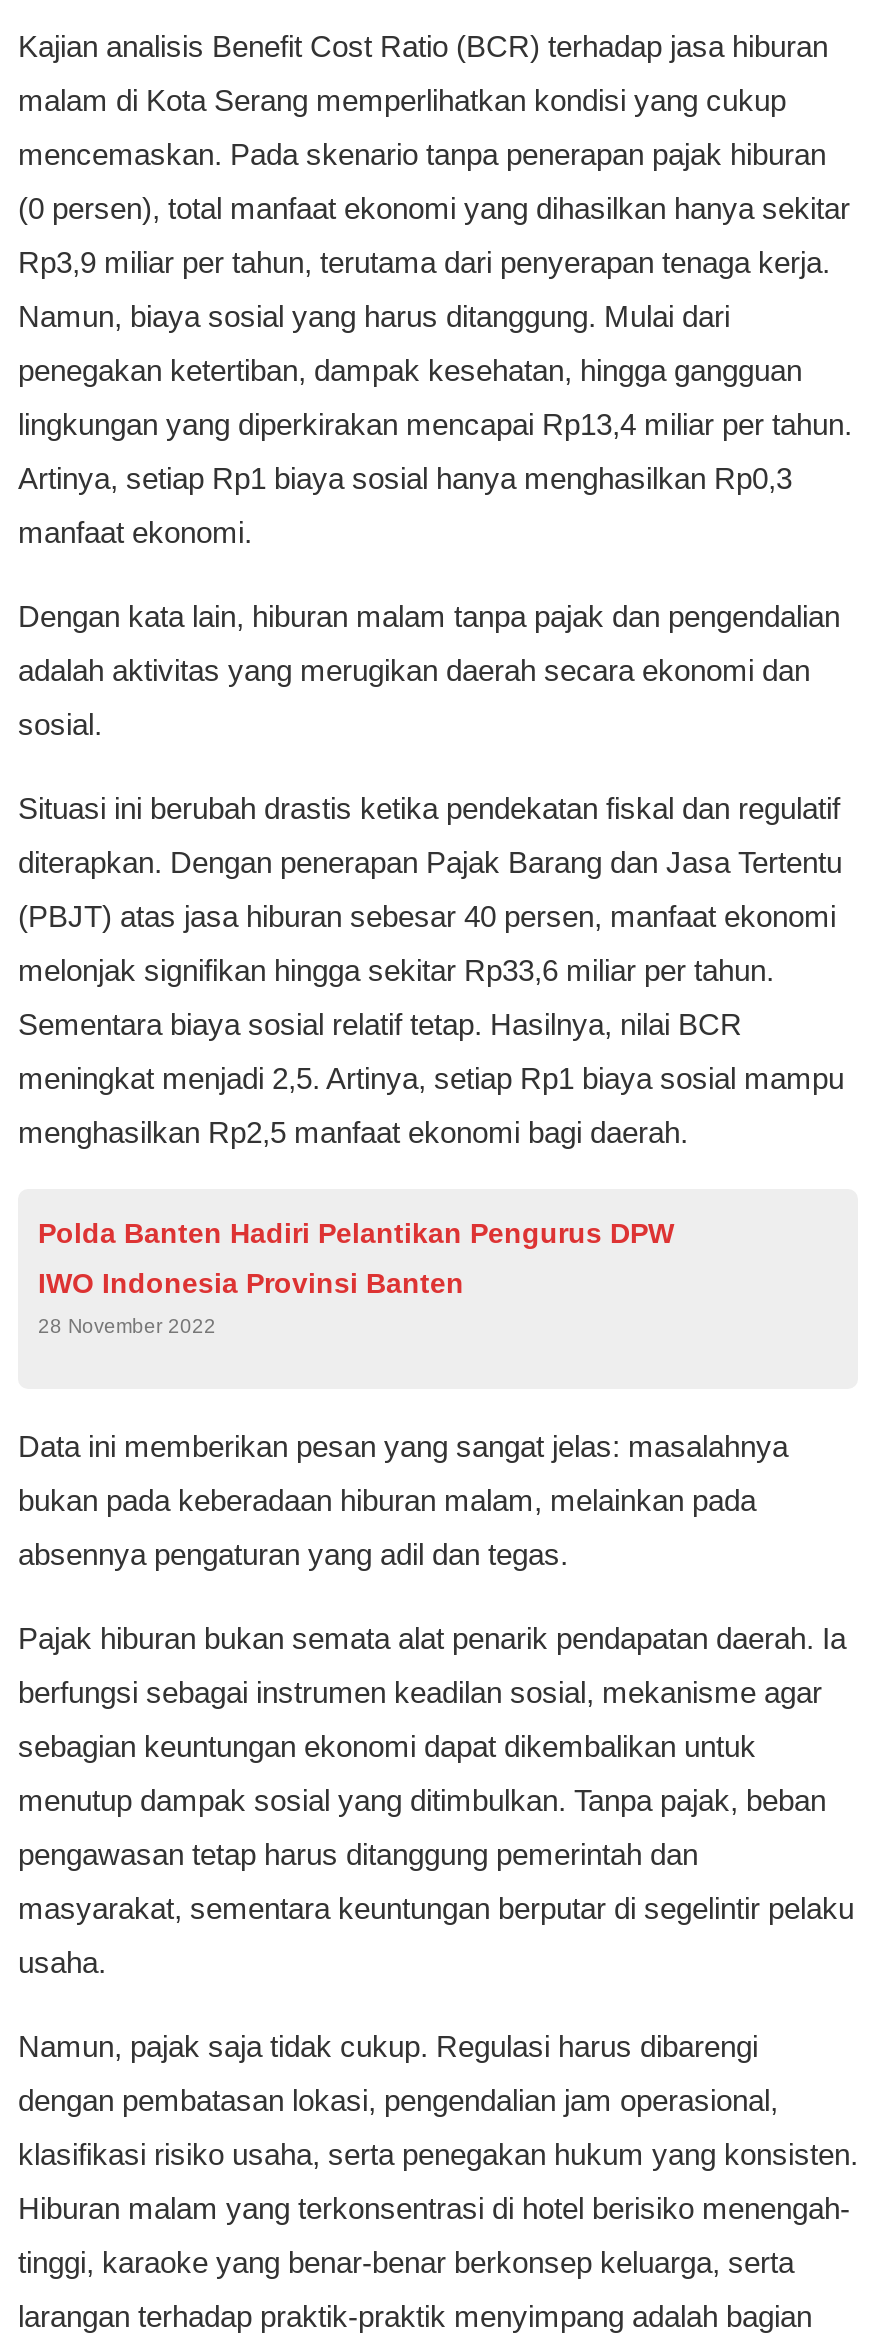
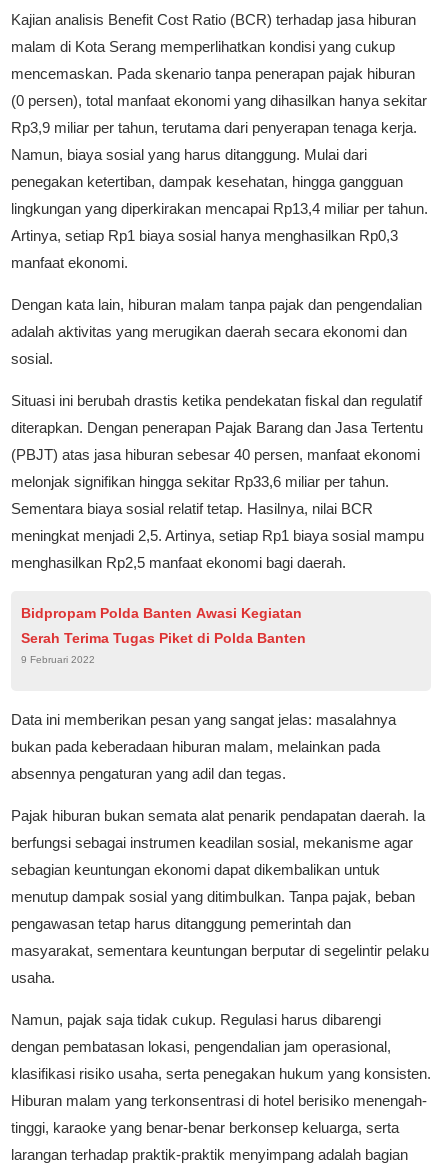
[38,1216,674,1248] Polda Banten Hadiri Pelantikan Pengurus DPW -> [21,605,302,621] Bidpropam Polda Banten Awasi Kegiatan
[38,1266,464,1298] IWO Indonesia Provinsi Banten -> [21,630,306,646] Serah Terima Tugas Piket di Polda Banten
[38,1314,216,1336] 28 November 2022 -> [21,654,95,665] 9 Februari 2022

